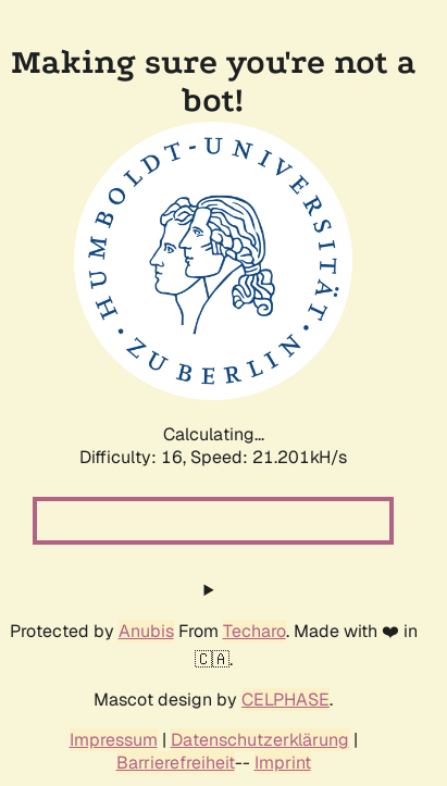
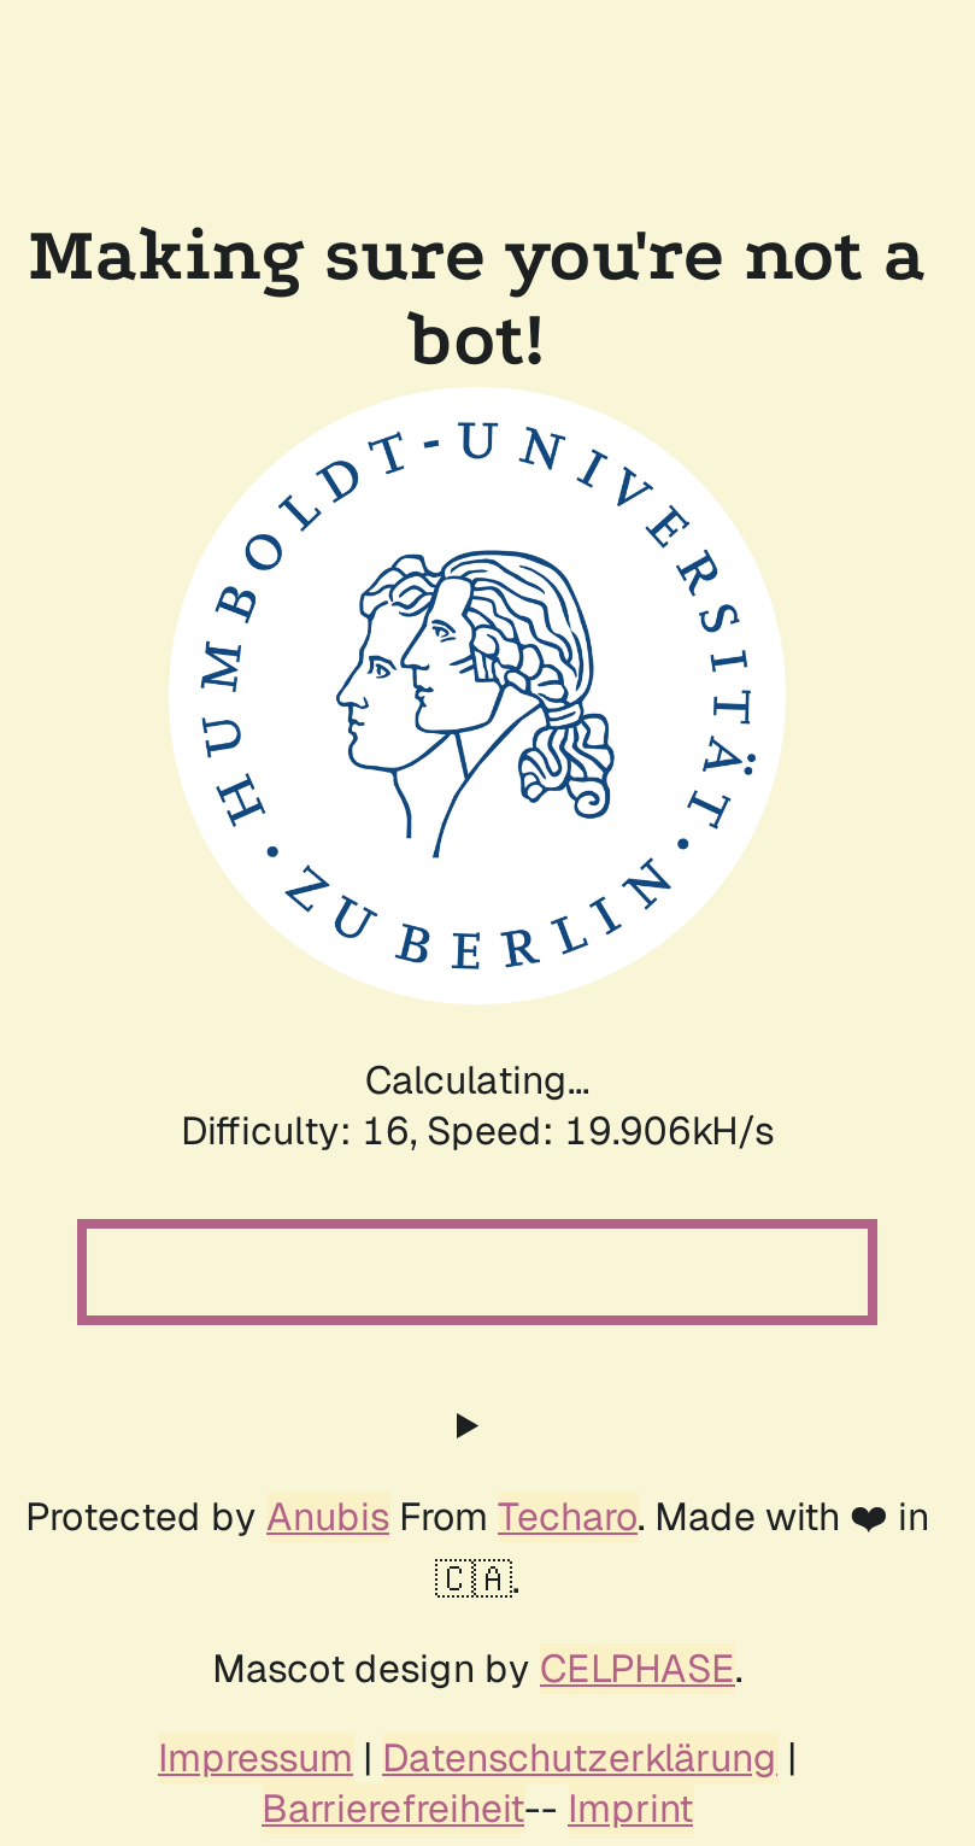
[79,446,347,469] Difficulty: 16, Speed: 21.201kH/s -> [181,1106,774,1156] Difficulty: 16, Speed: 19.906kH/s

